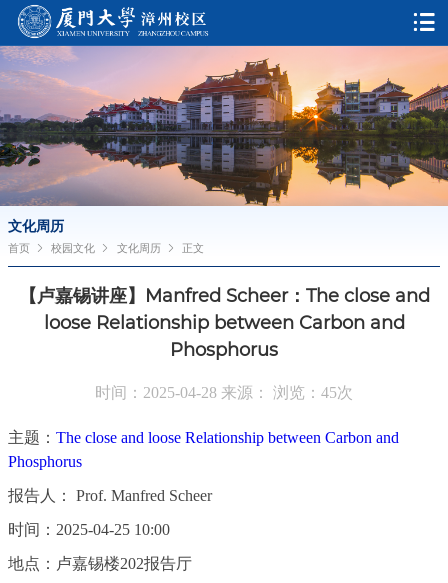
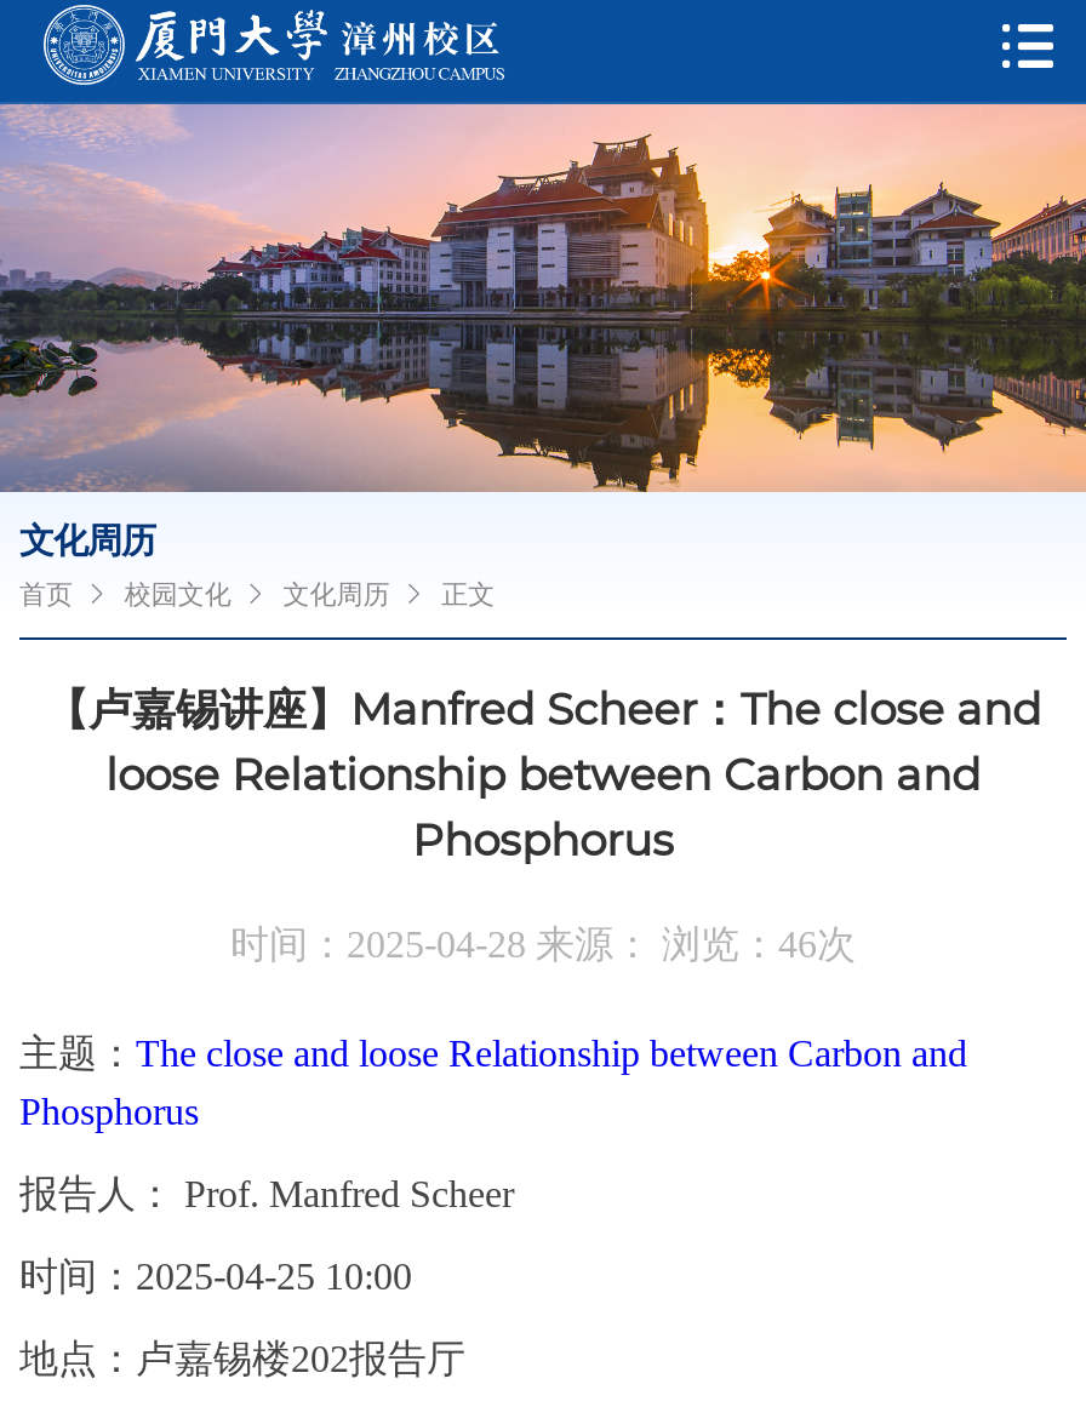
[95,384,353,401] 时间：2025-04-28 来源： 浏览：45次 -> [230,923,856,965] 时间：2025-04-28 来源： 浏览：46次

